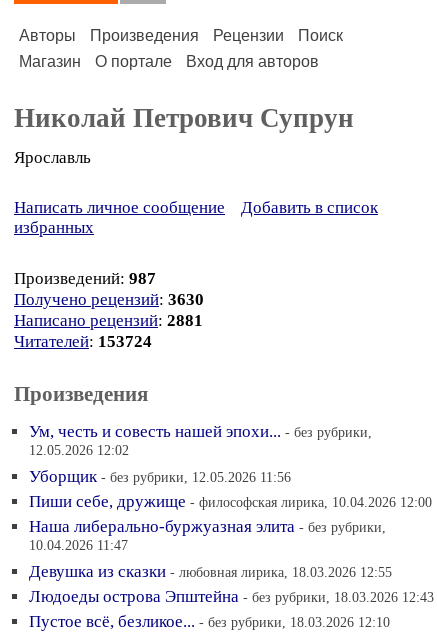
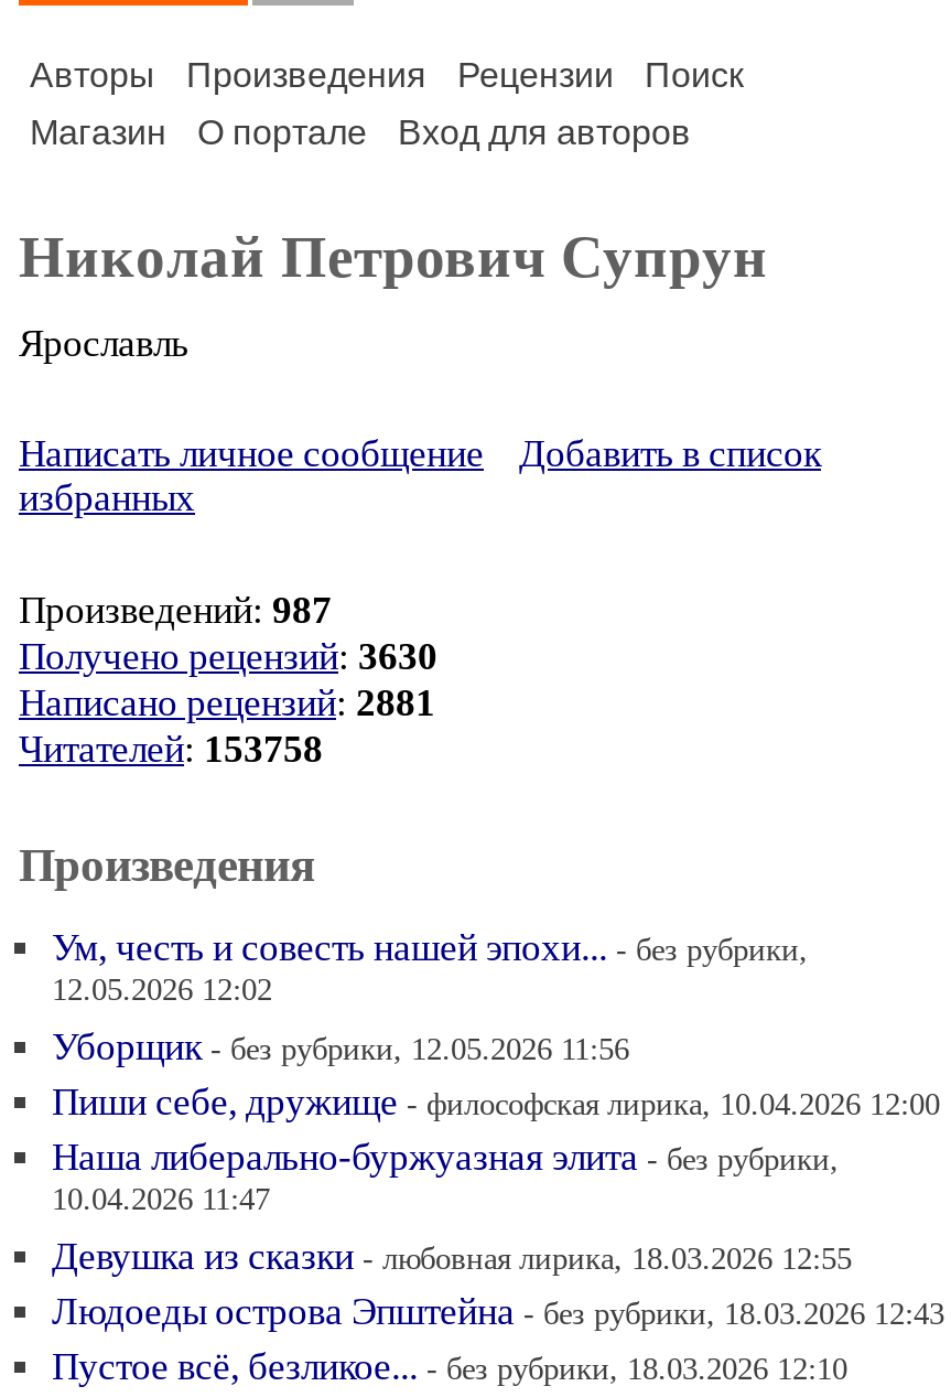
[14,332,152,351] Читателей: 153724 -> [19,729,323,771] Читателей: 153758

